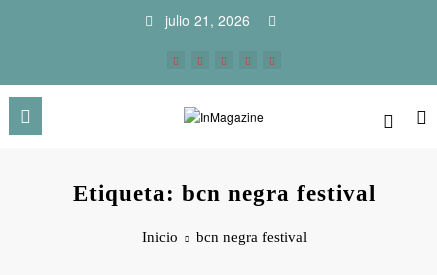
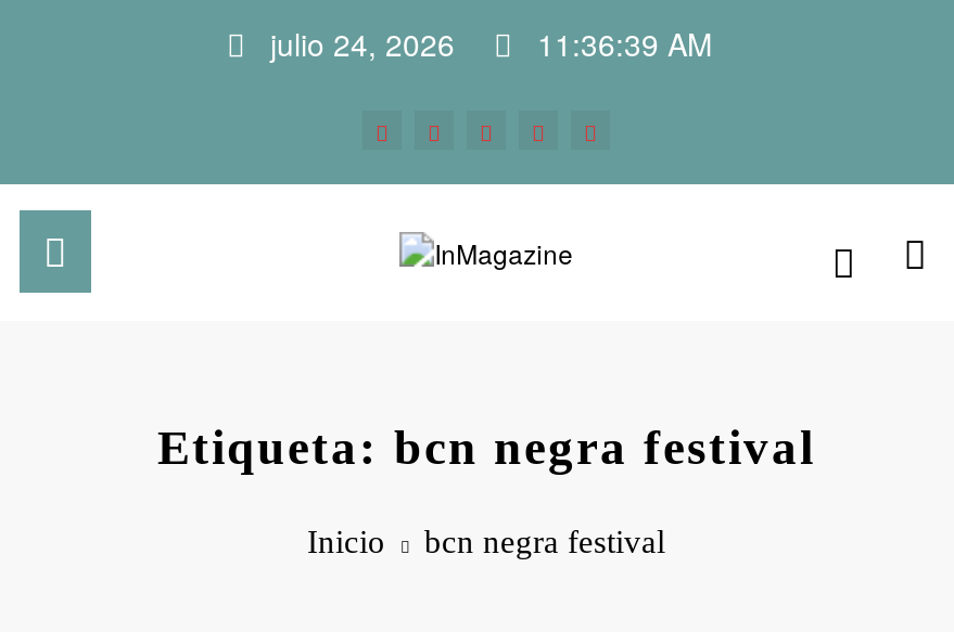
[165,10,250,30] julio 21, 2026 -> [270,22,713,65] julio 24, 2026 | 11:36:39 AM

